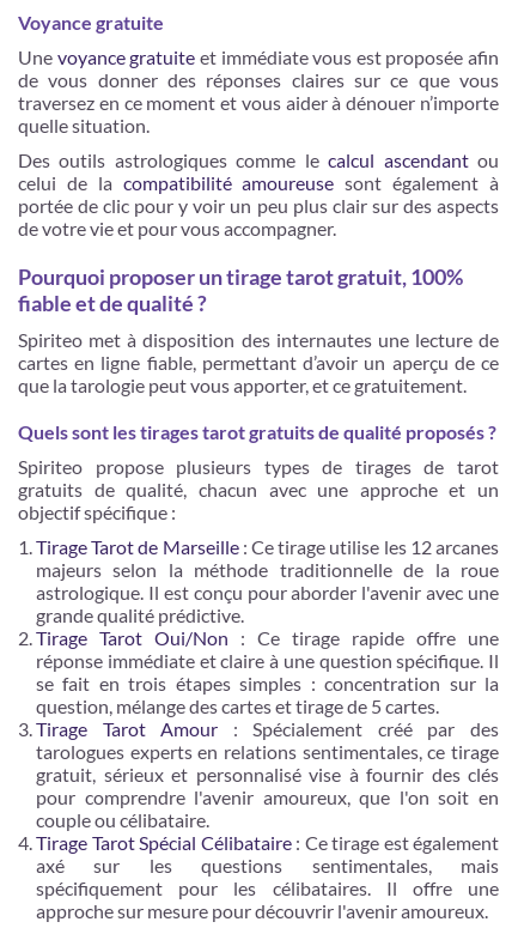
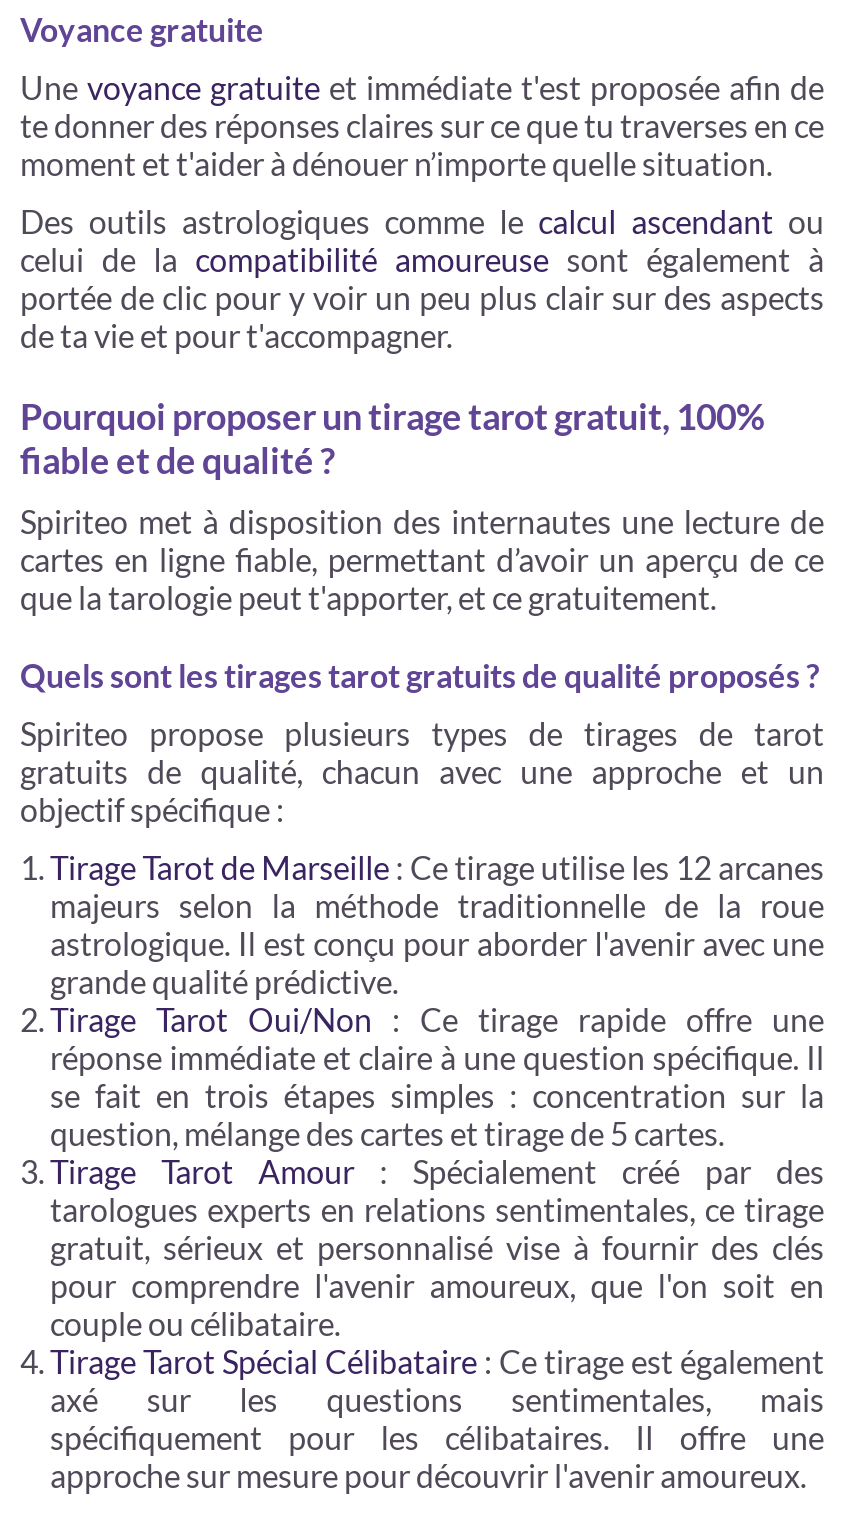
[18,46,499,137] Une voyance gratuite et immédiate vous est proposée afin | de vous donner des réponses claires sur ce que vous | traversez en ce moment et vous aider à dénouer n’importe | quelle situation. -> [20,68,824,182] Une voyance gratuite et immédiate t'est proposée afin de | te donner des réponses claires sur ce que tu traverses en ce | moment et t'aider à dénouer n’importe quelle situation.
[18,217,336,240] de votre vie et pour vous accompagner. -> [20,316,452,354] de ta vie et pour t'accompagner.
[18,374,467,396] que la tarologie peut vous apporter, et ce gratuitement. -> [20,578,716,616] que la tarologie peut t'apporter, et ce gratuitement.

